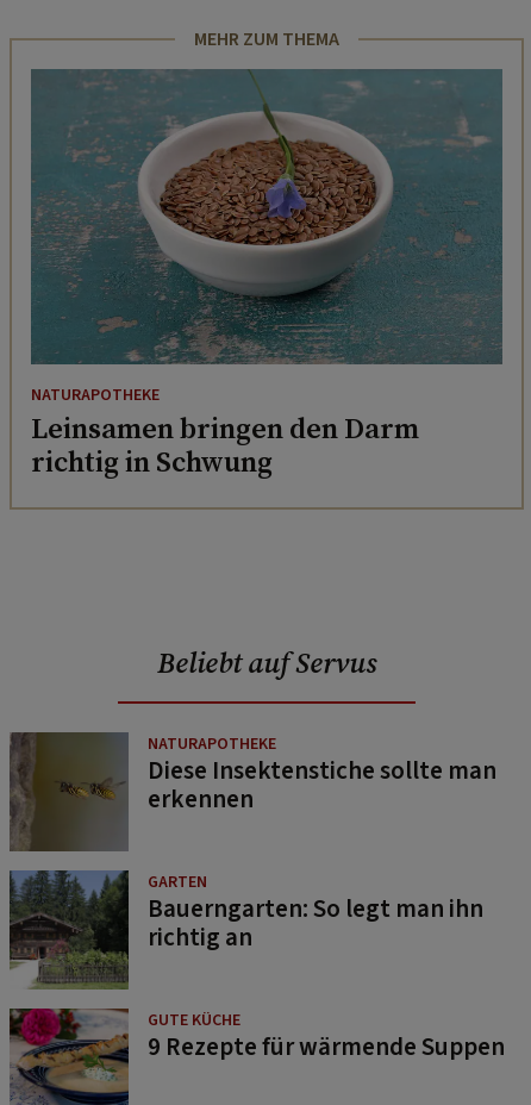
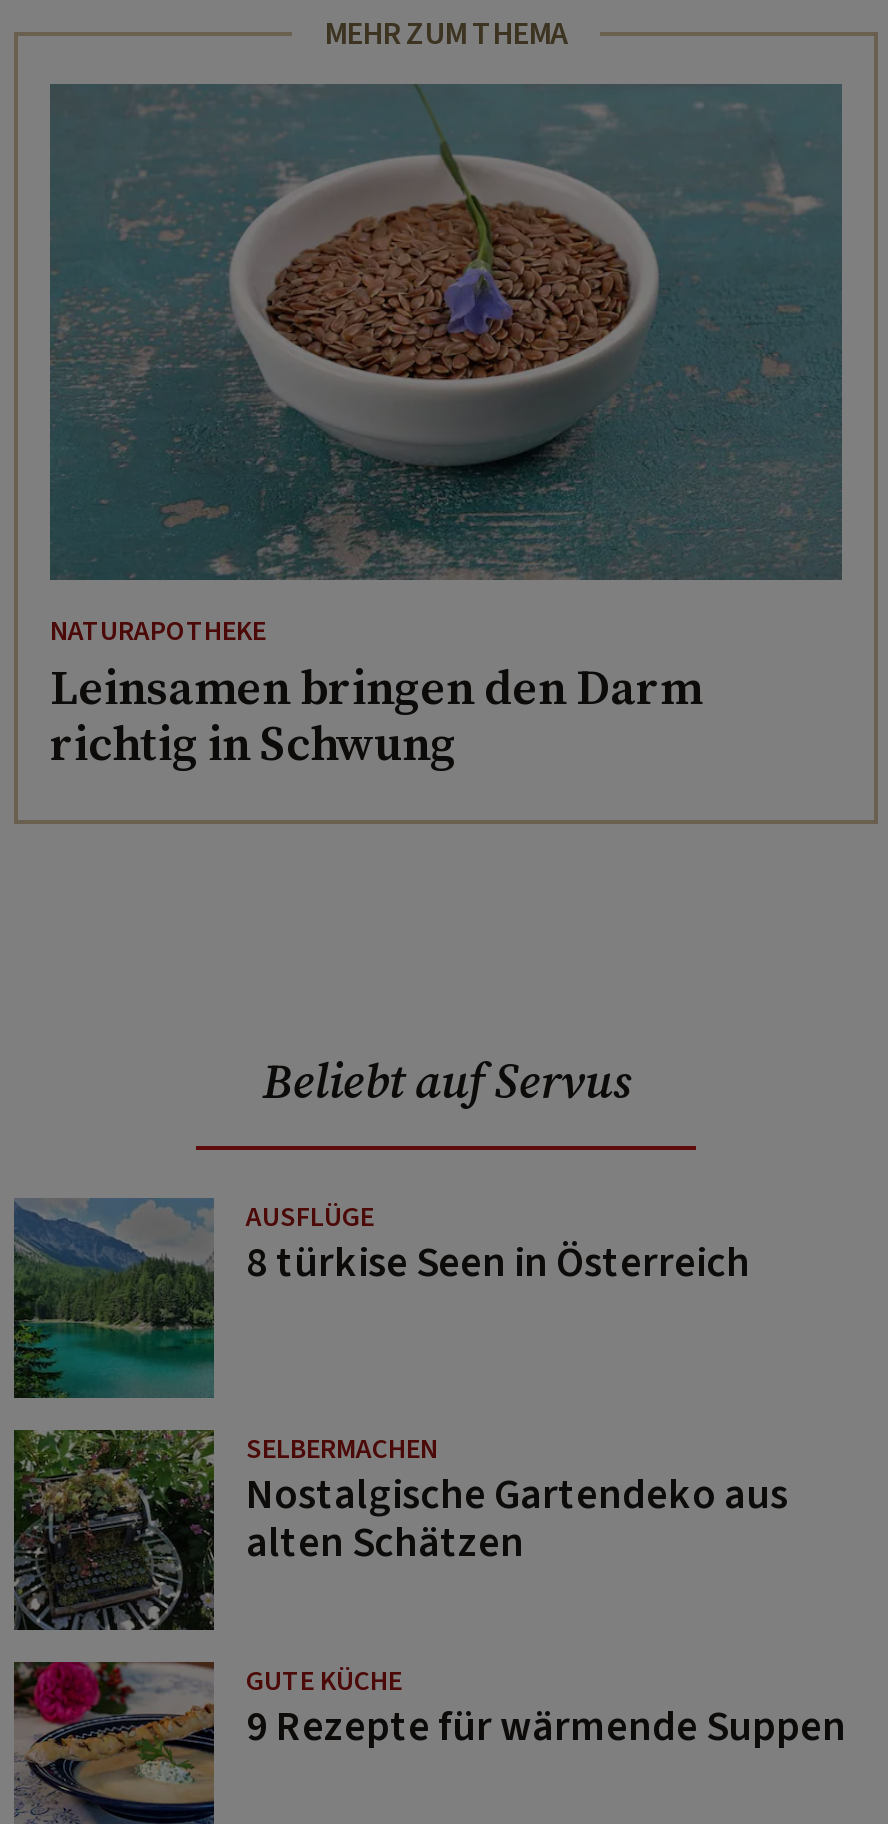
[8,731,496,853] [image] | NATURAPOTHEKE | Diese Insektenstiche sollte man | erkennen -> [12,1196,750,1400] [image] | AUSFLÜGE | 8 türkise Seen in Österreich
[8,869,483,991] [image] | GARTEN | Bauerngarten: So legt man ihn | richtig an -> [12,1428,788,1632] [image] | SELBERMACHEN | Nostalgische Gartendeko aus | alten Schätzen

